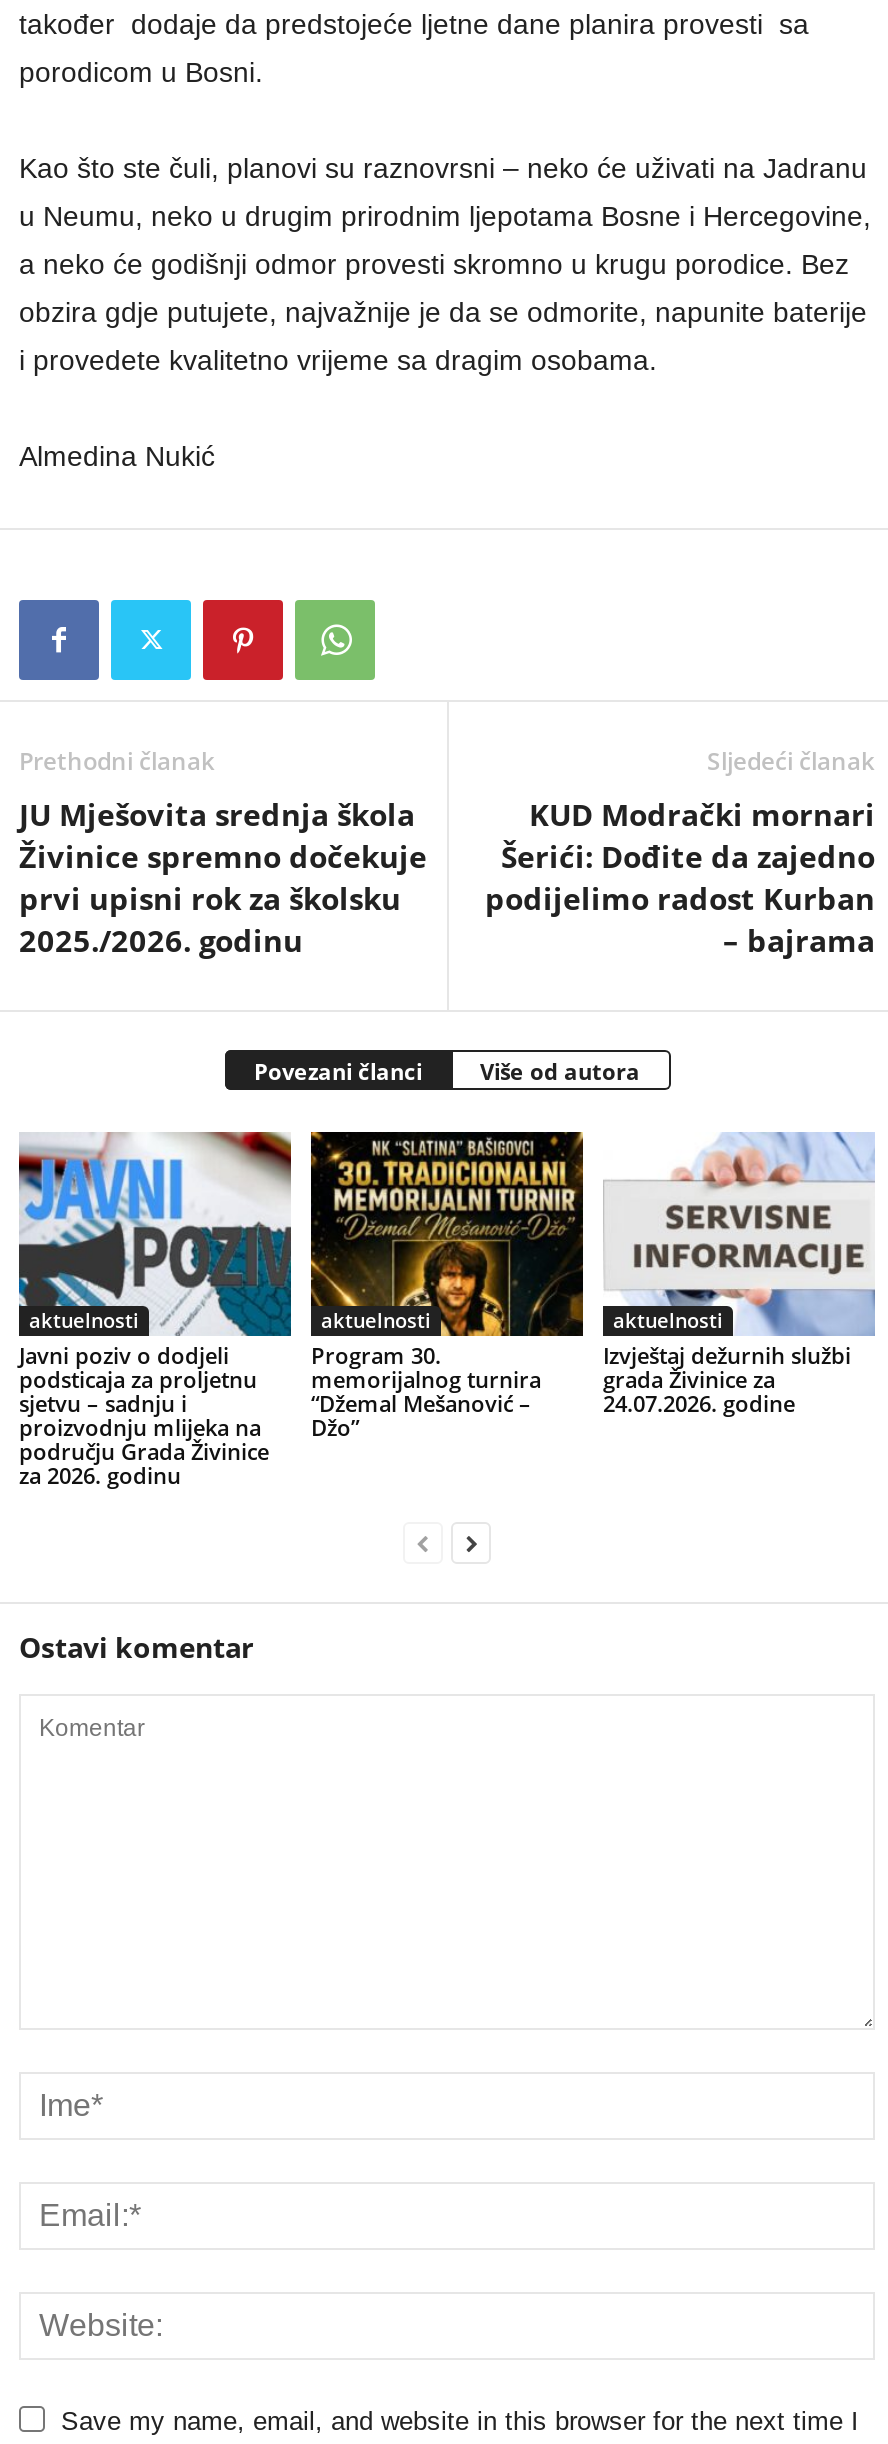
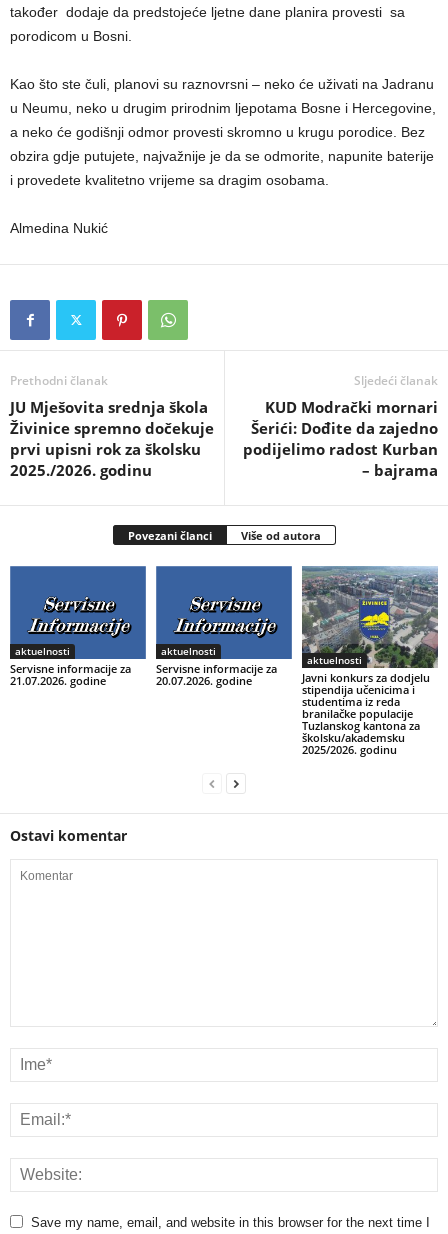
[17,1130,293,1489] [image] | Javni poziv o dodjeli | podsticaja za proljetnu | sjetvu – sadnju i | proizvodnju mlijeka na | području Grada Živinice | za 2026. godinu -> [9,565,147,688] [image] | Servisne informacije za | 21.07.2026. godine
[309,1130,585,1441] [image] | Program 30. | memorijalnog turnira | “Džemal Mešanović – | Džo” -> [155,565,293,688] [image] | Servisne informacije za | 20.07.2026. godine
[603,1134,875,1417] [image] | Izvještaj dežurnih službi | grada Živinice za | 24.07.2026. godine -> [301,565,439,757] [image] | Javni konkurs za dodjelu | stipendija učenicima i | studentima iz reda | branilačke populacije | Tuzlanskog kantona za | školsku/akademsku | 2025/2026. godinu

